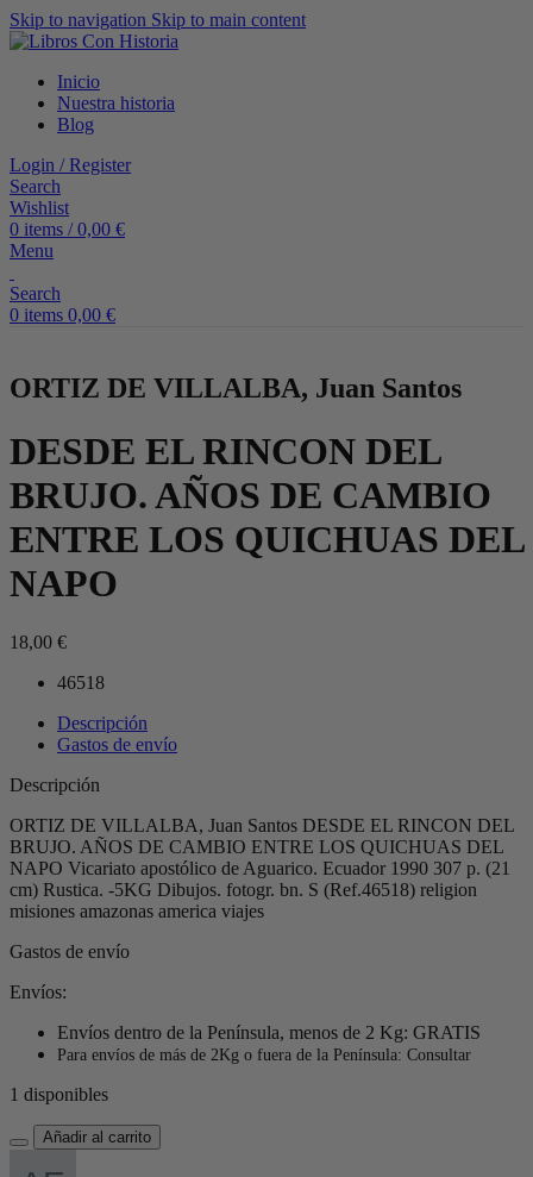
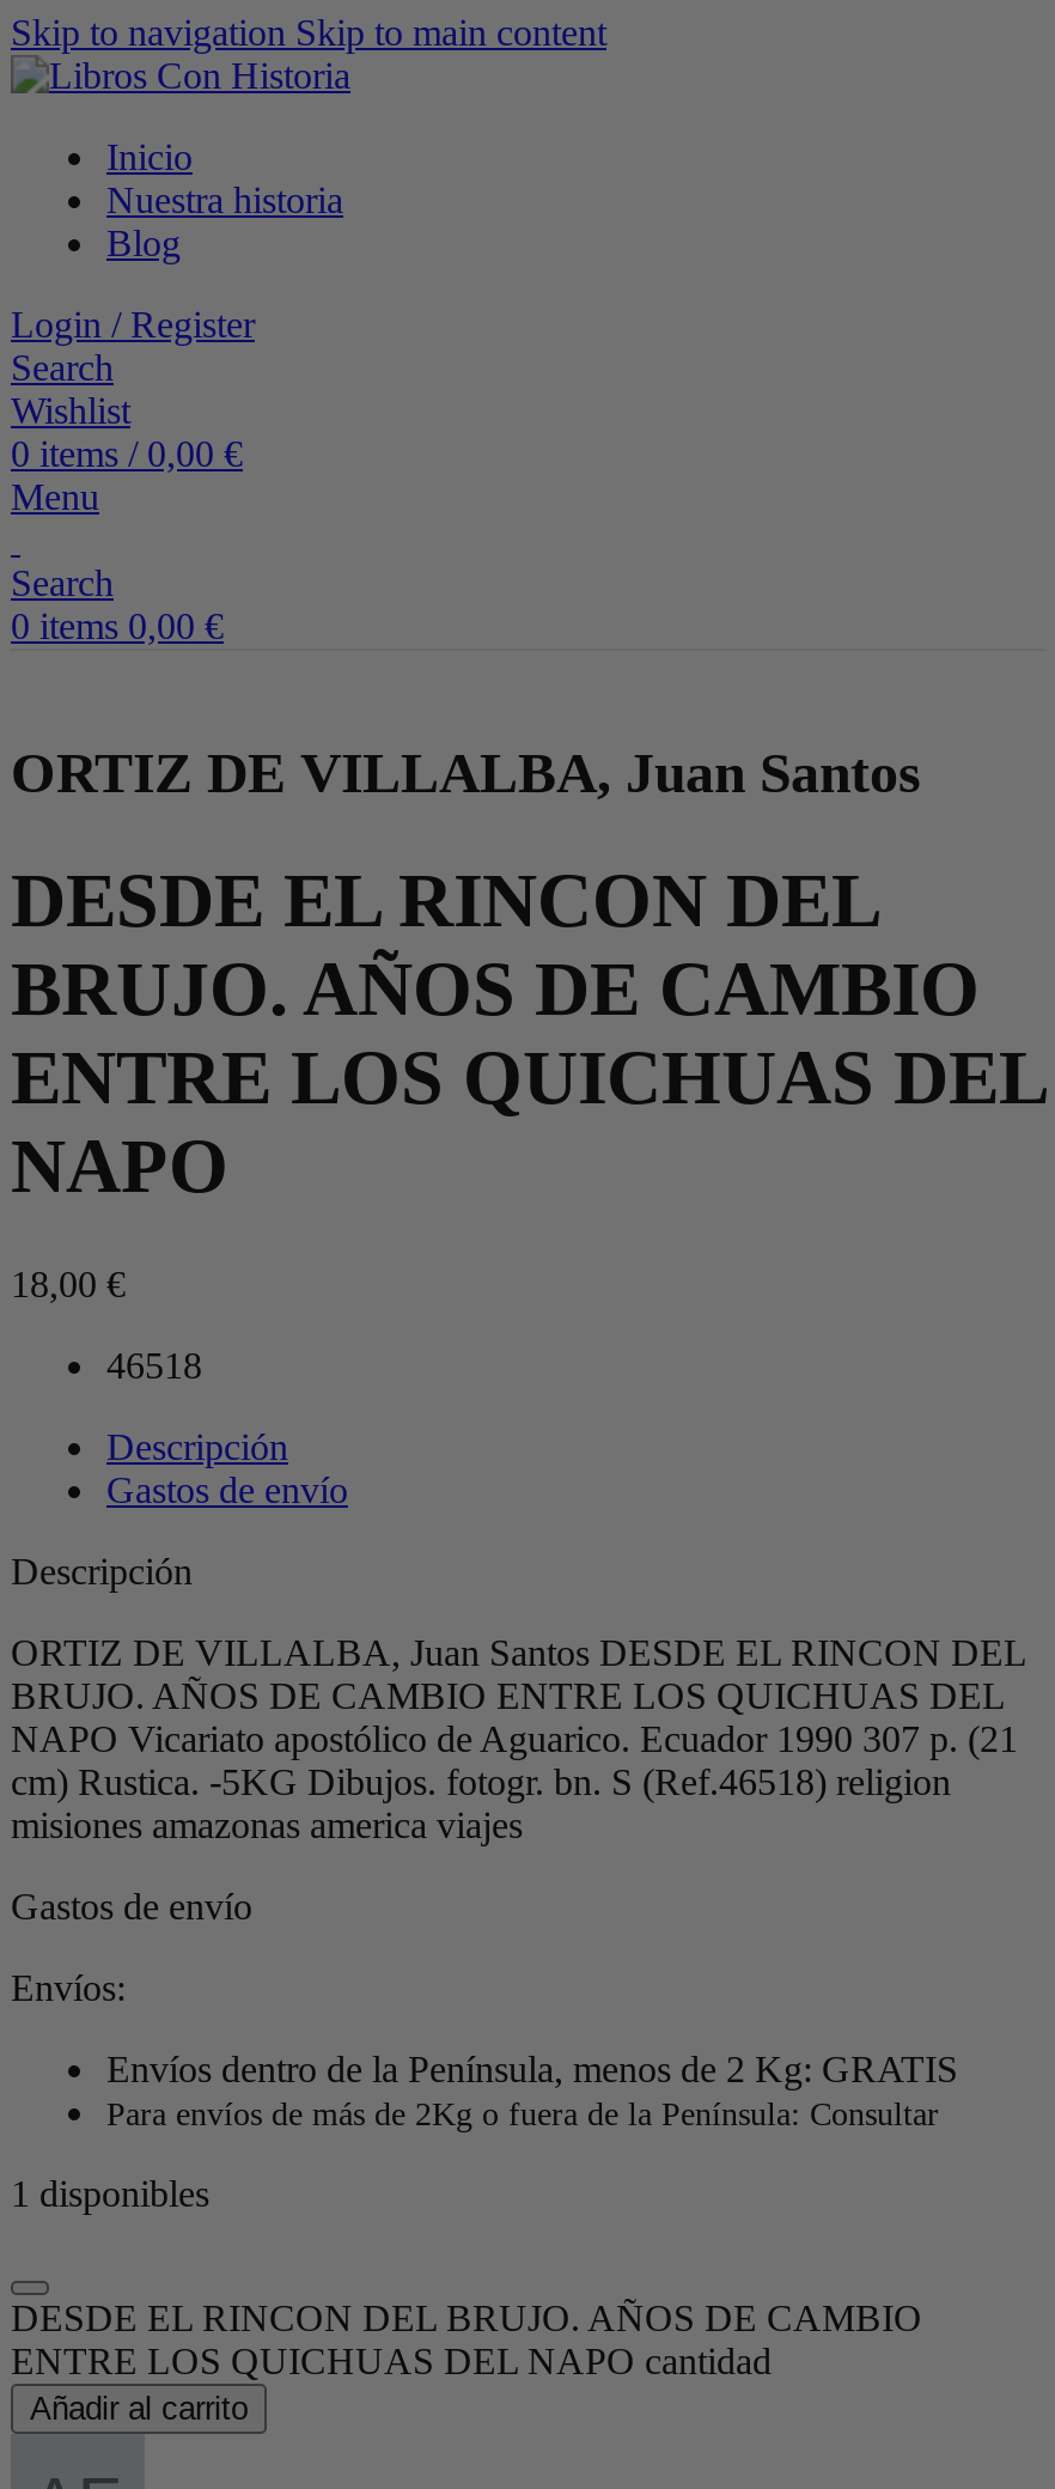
none -> [11,2297,922,2381] DESDE EL RINCON DEL BRUJO. AÑOS DE CAMBIO | ENTRE LOS QUICHUAS DEL NAPO cantidad

